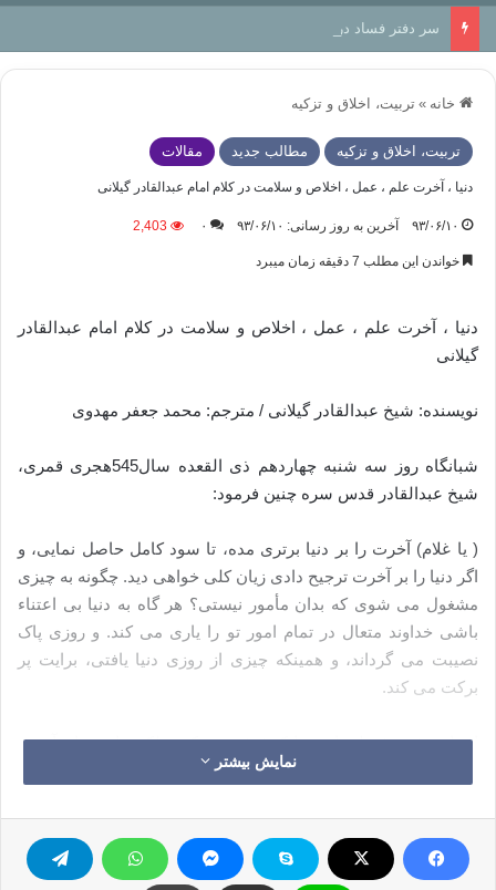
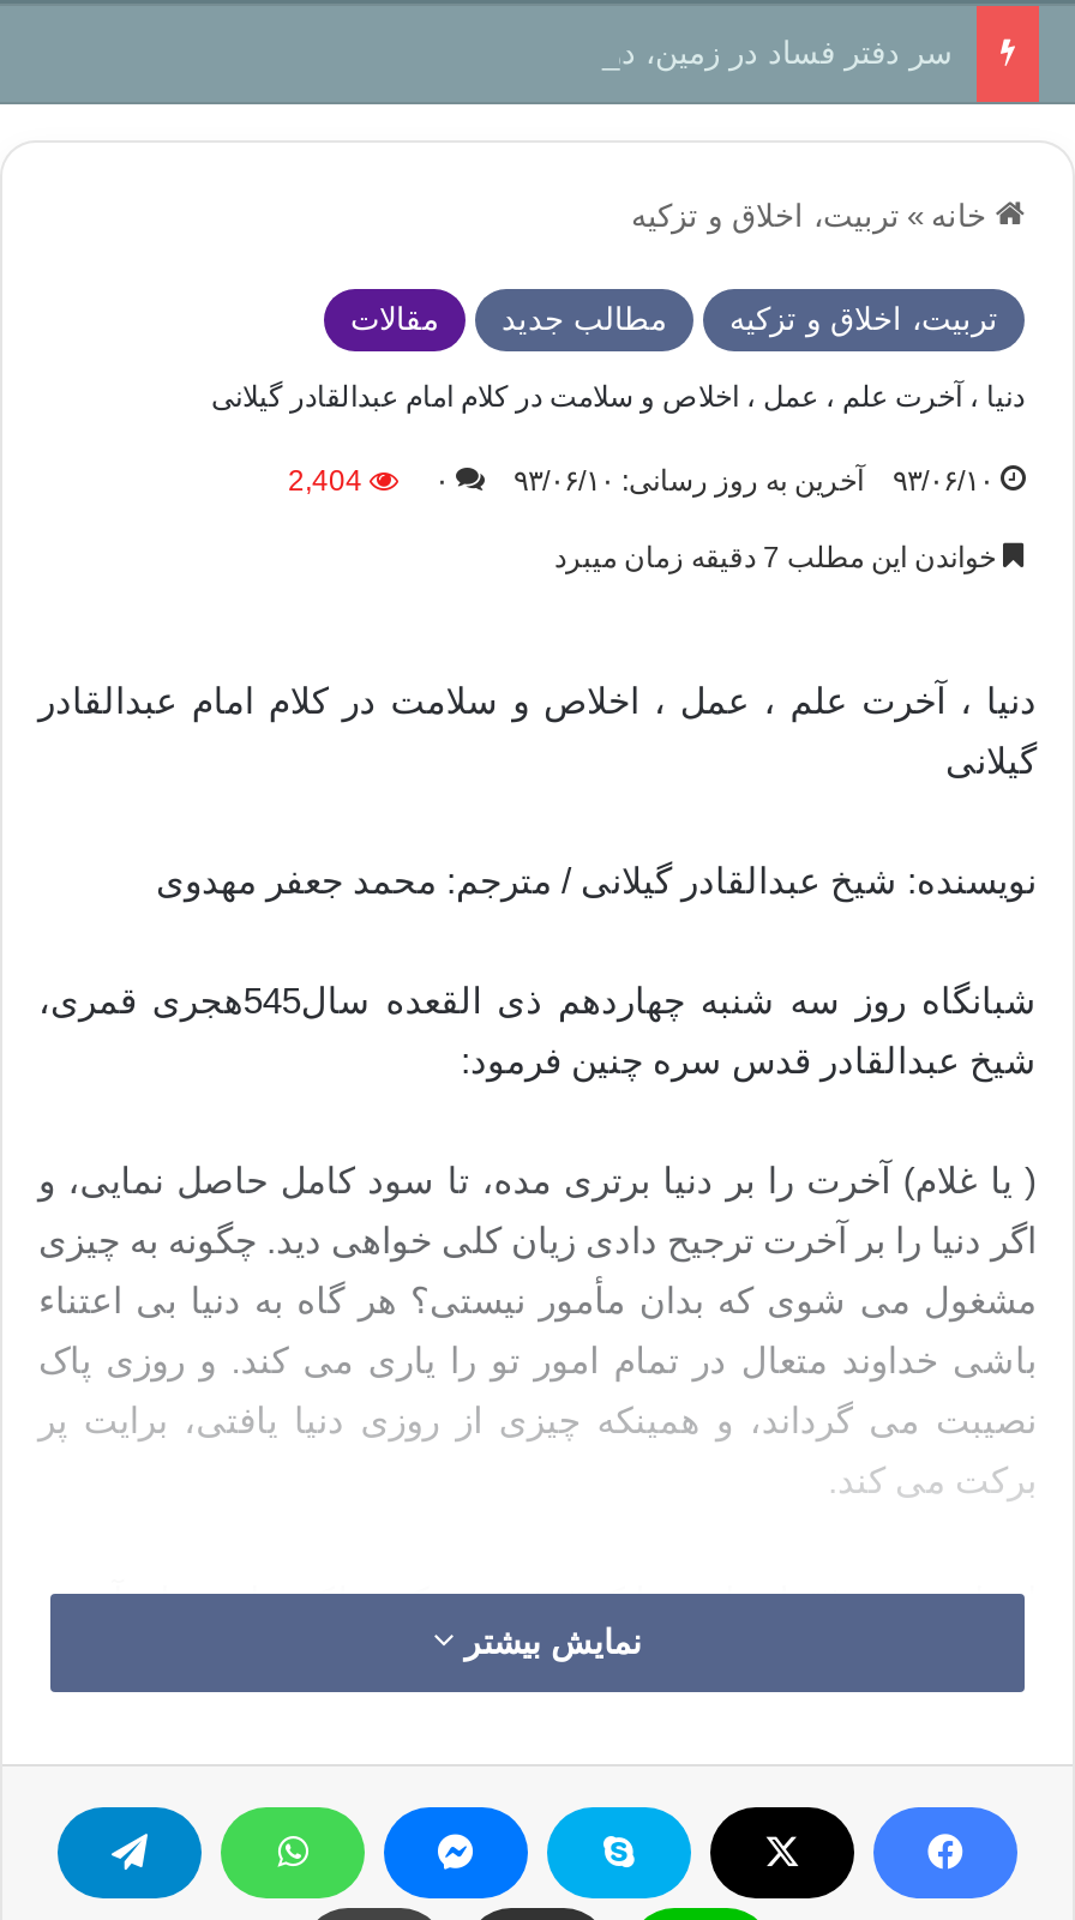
[133,218,167,234] 2,403 -> [288,464,362,498] 2,404

